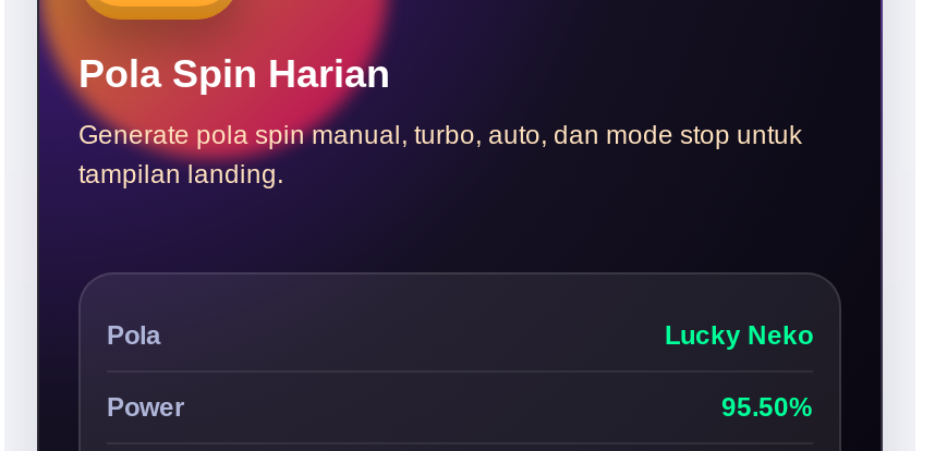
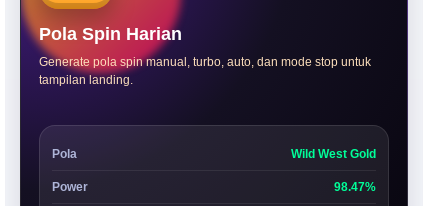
[665,320,813,351] Lucky Neko -> [291,147,376,161] Wild West Gold
[721,392,813,423] 95.50% -> [334,180,376,194] 98.47%

